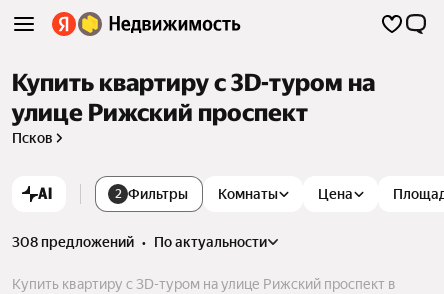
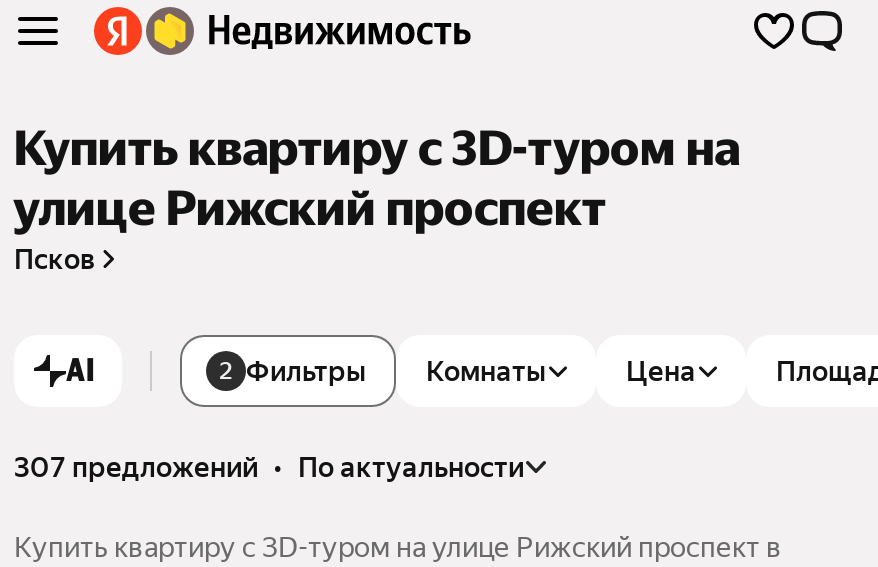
[12,234,267,250] 308 предложений • по актуальности -> [14,451,524,483] 307 предложений • по актуальности

